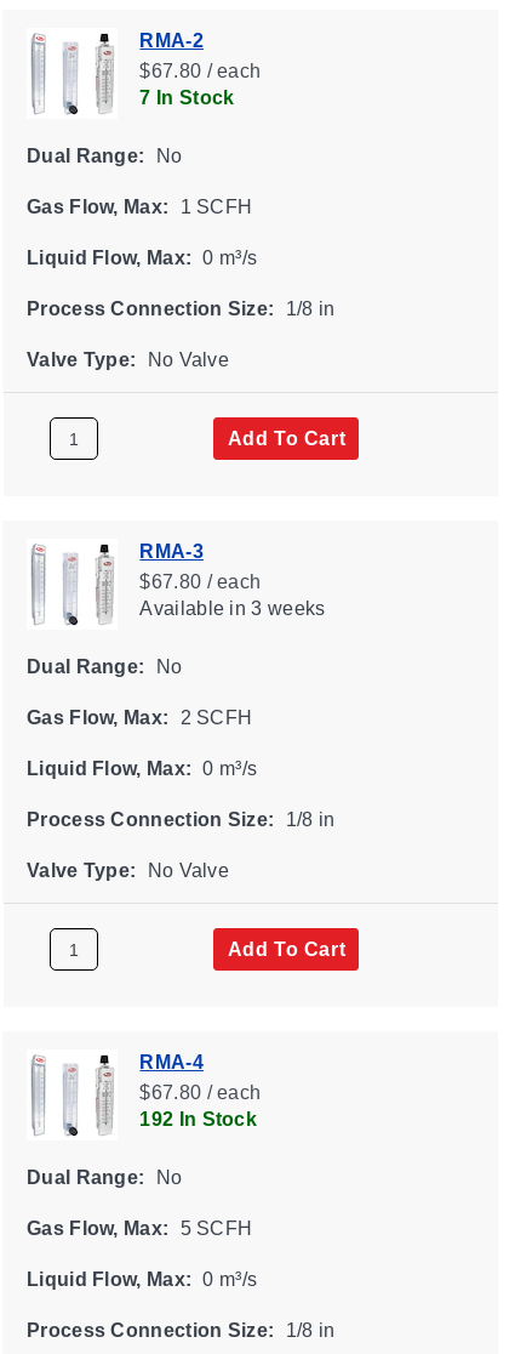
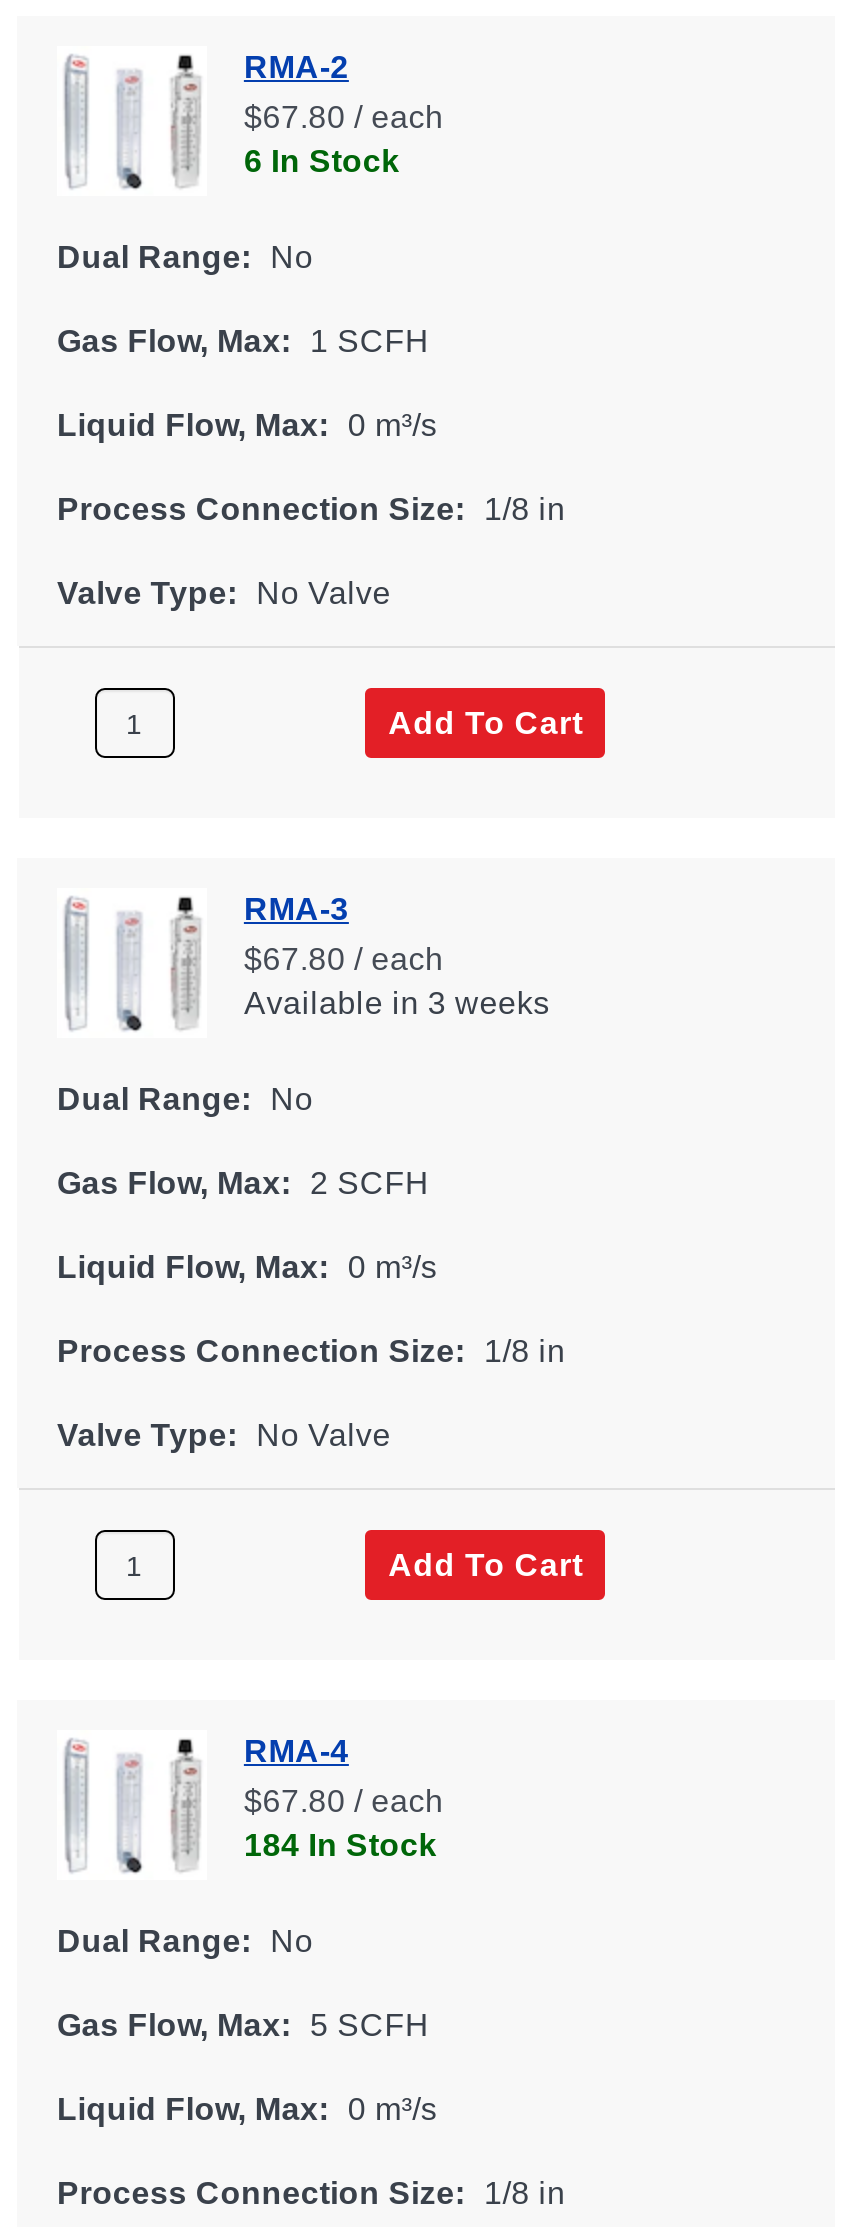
[139,87,234,108] 7 In Stock -> [243,144,399,178] 6 In Stock
[139,1109,256,1130] 192 In Stock -> [243,1828,436,1862] 184 In Stock

